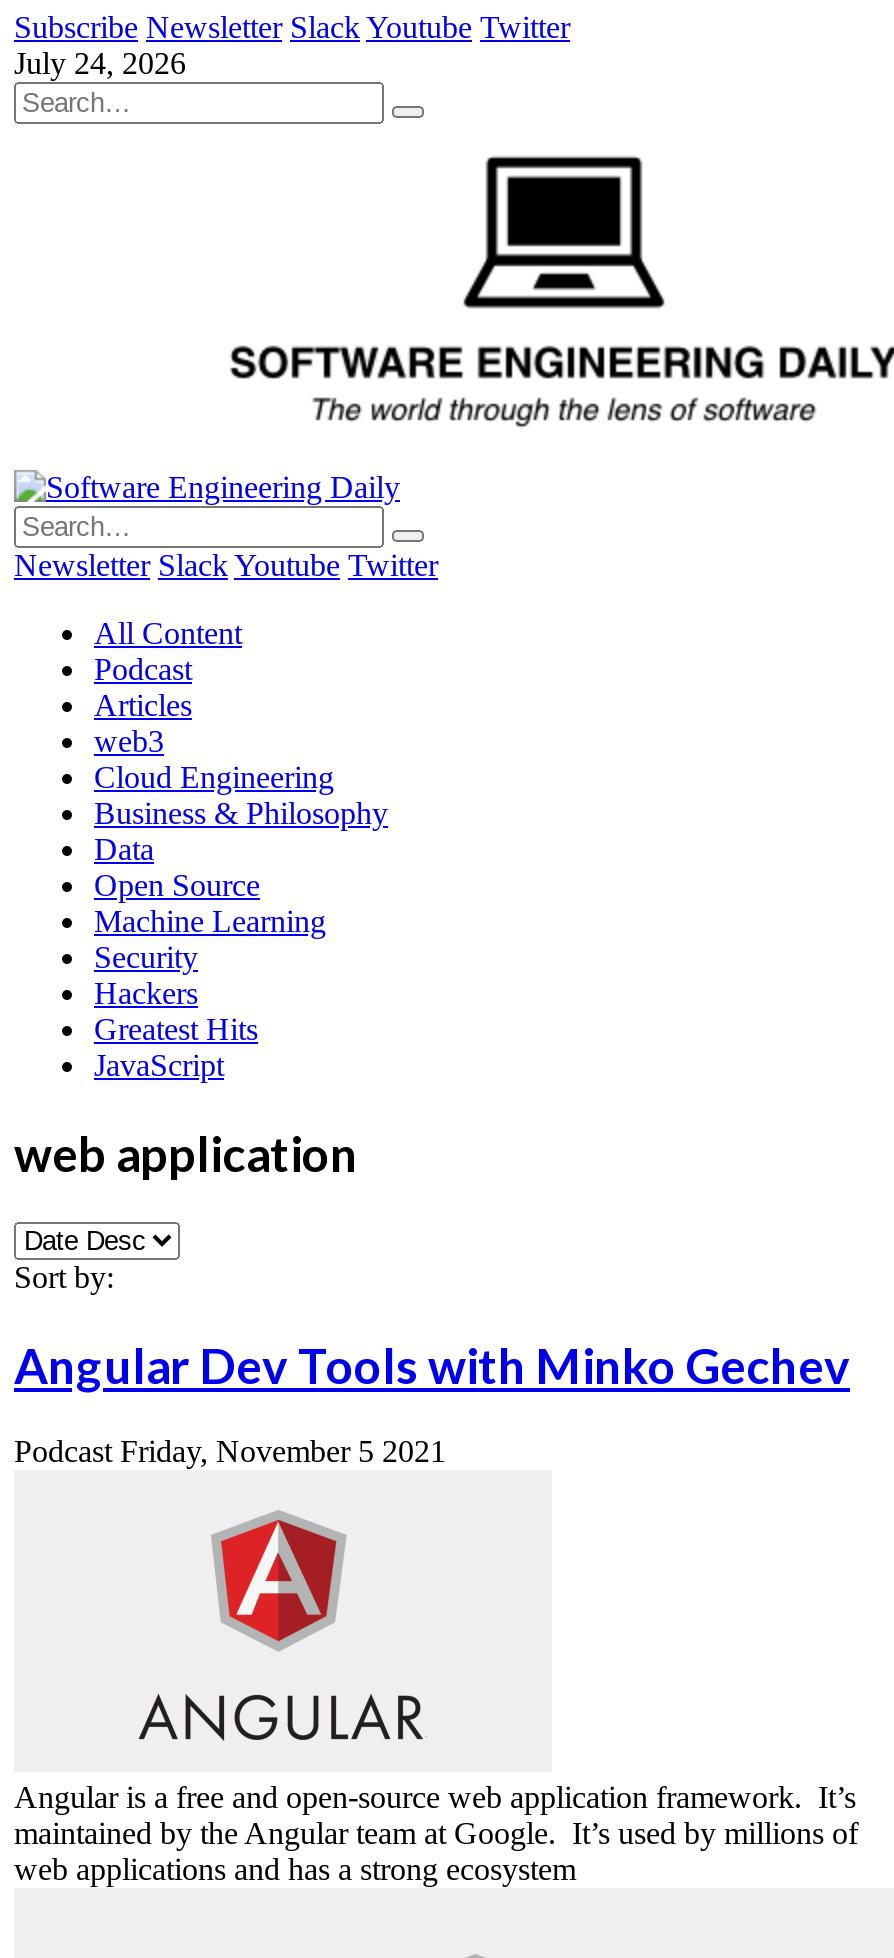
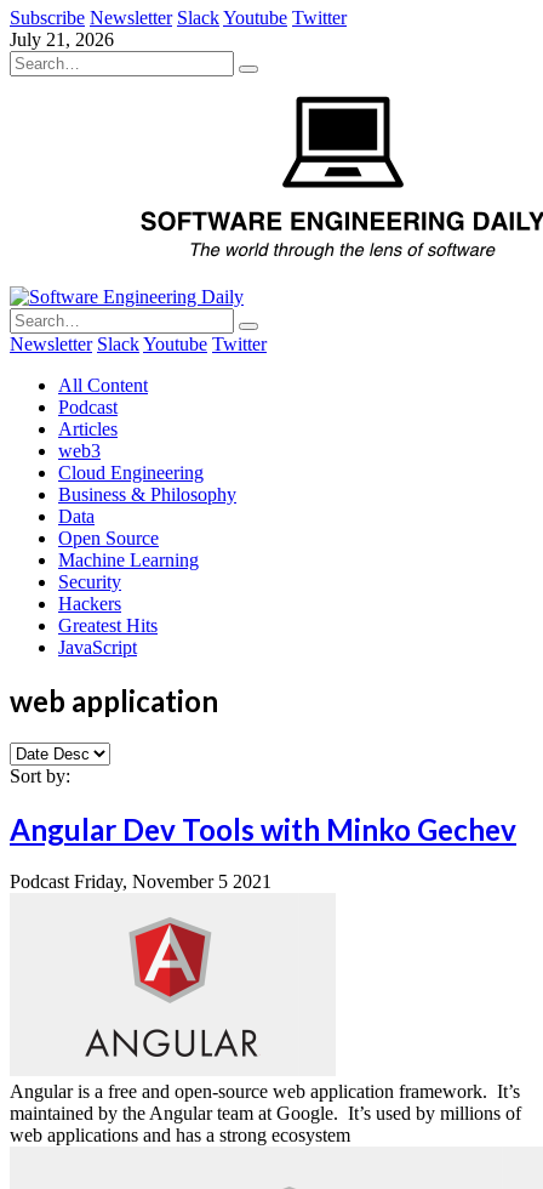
[14,46,186,80] July 24, 2026 -> [10,29,114,50] July 21, 2026

